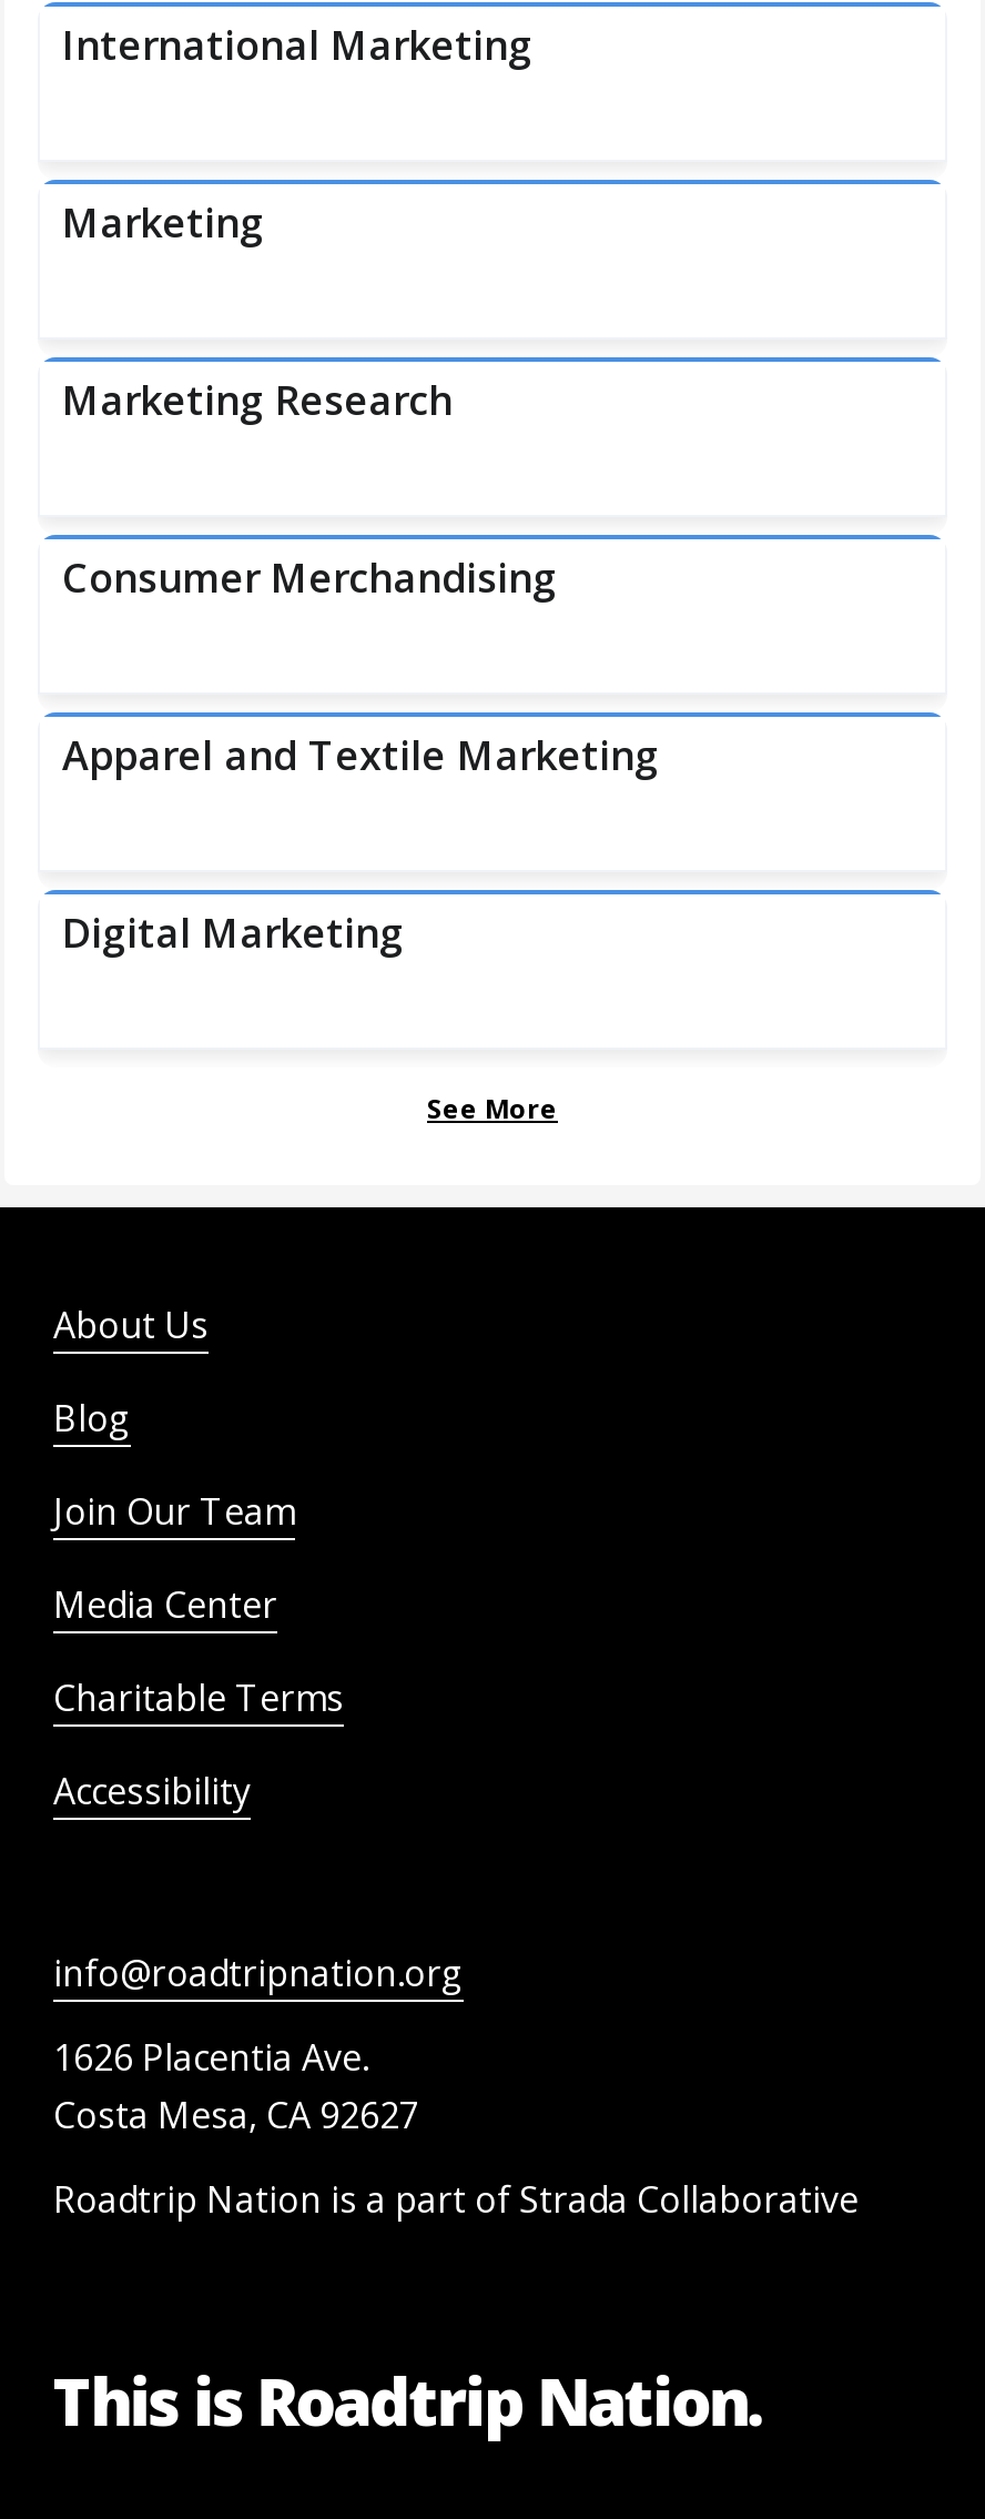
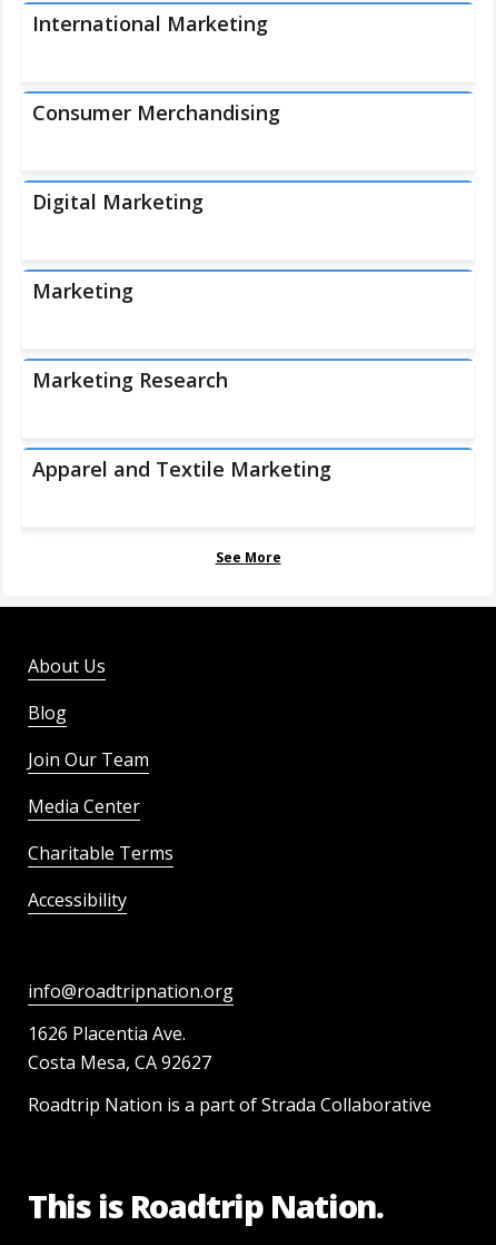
moved [62,195,453,426] -> [32,277,228,393]: Marketing | Marketing Research
moved [62,550,557,604] -> [32,99,280,126]: Consumer Merchandising
moved [62,728,659,781] -> [32,455,331,482]: Apparel and Textile Marketing
moved [62,906,404,959] -> [32,188,204,215]: Digital Marketing

